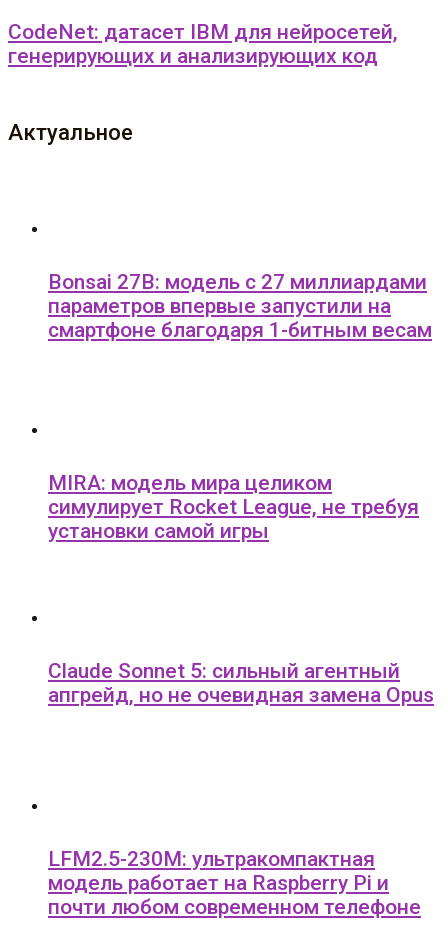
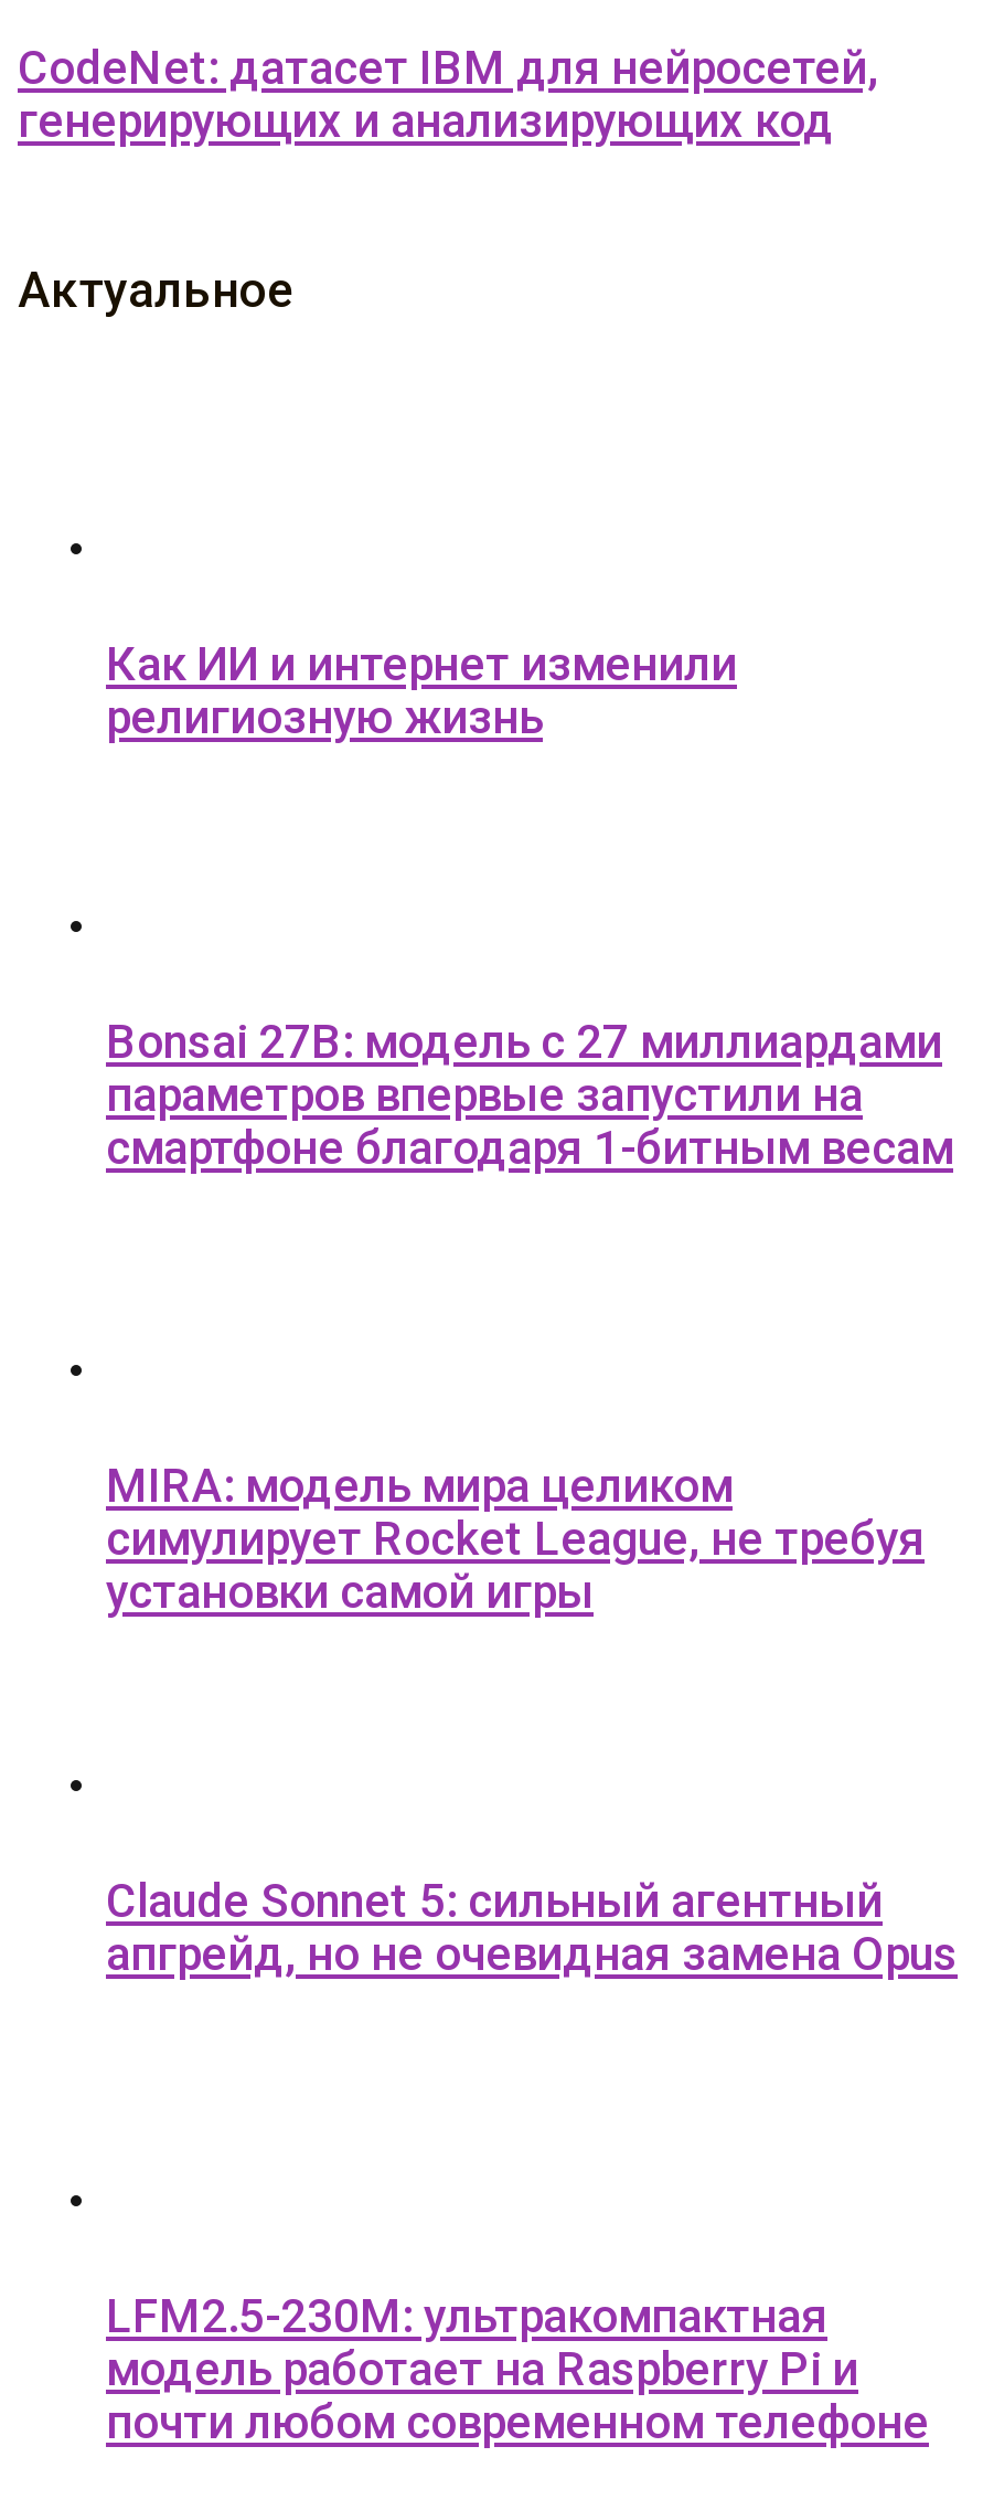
none -> [106,639,737,745] Как ИИ и интернет изменили | религиозную жизнь

